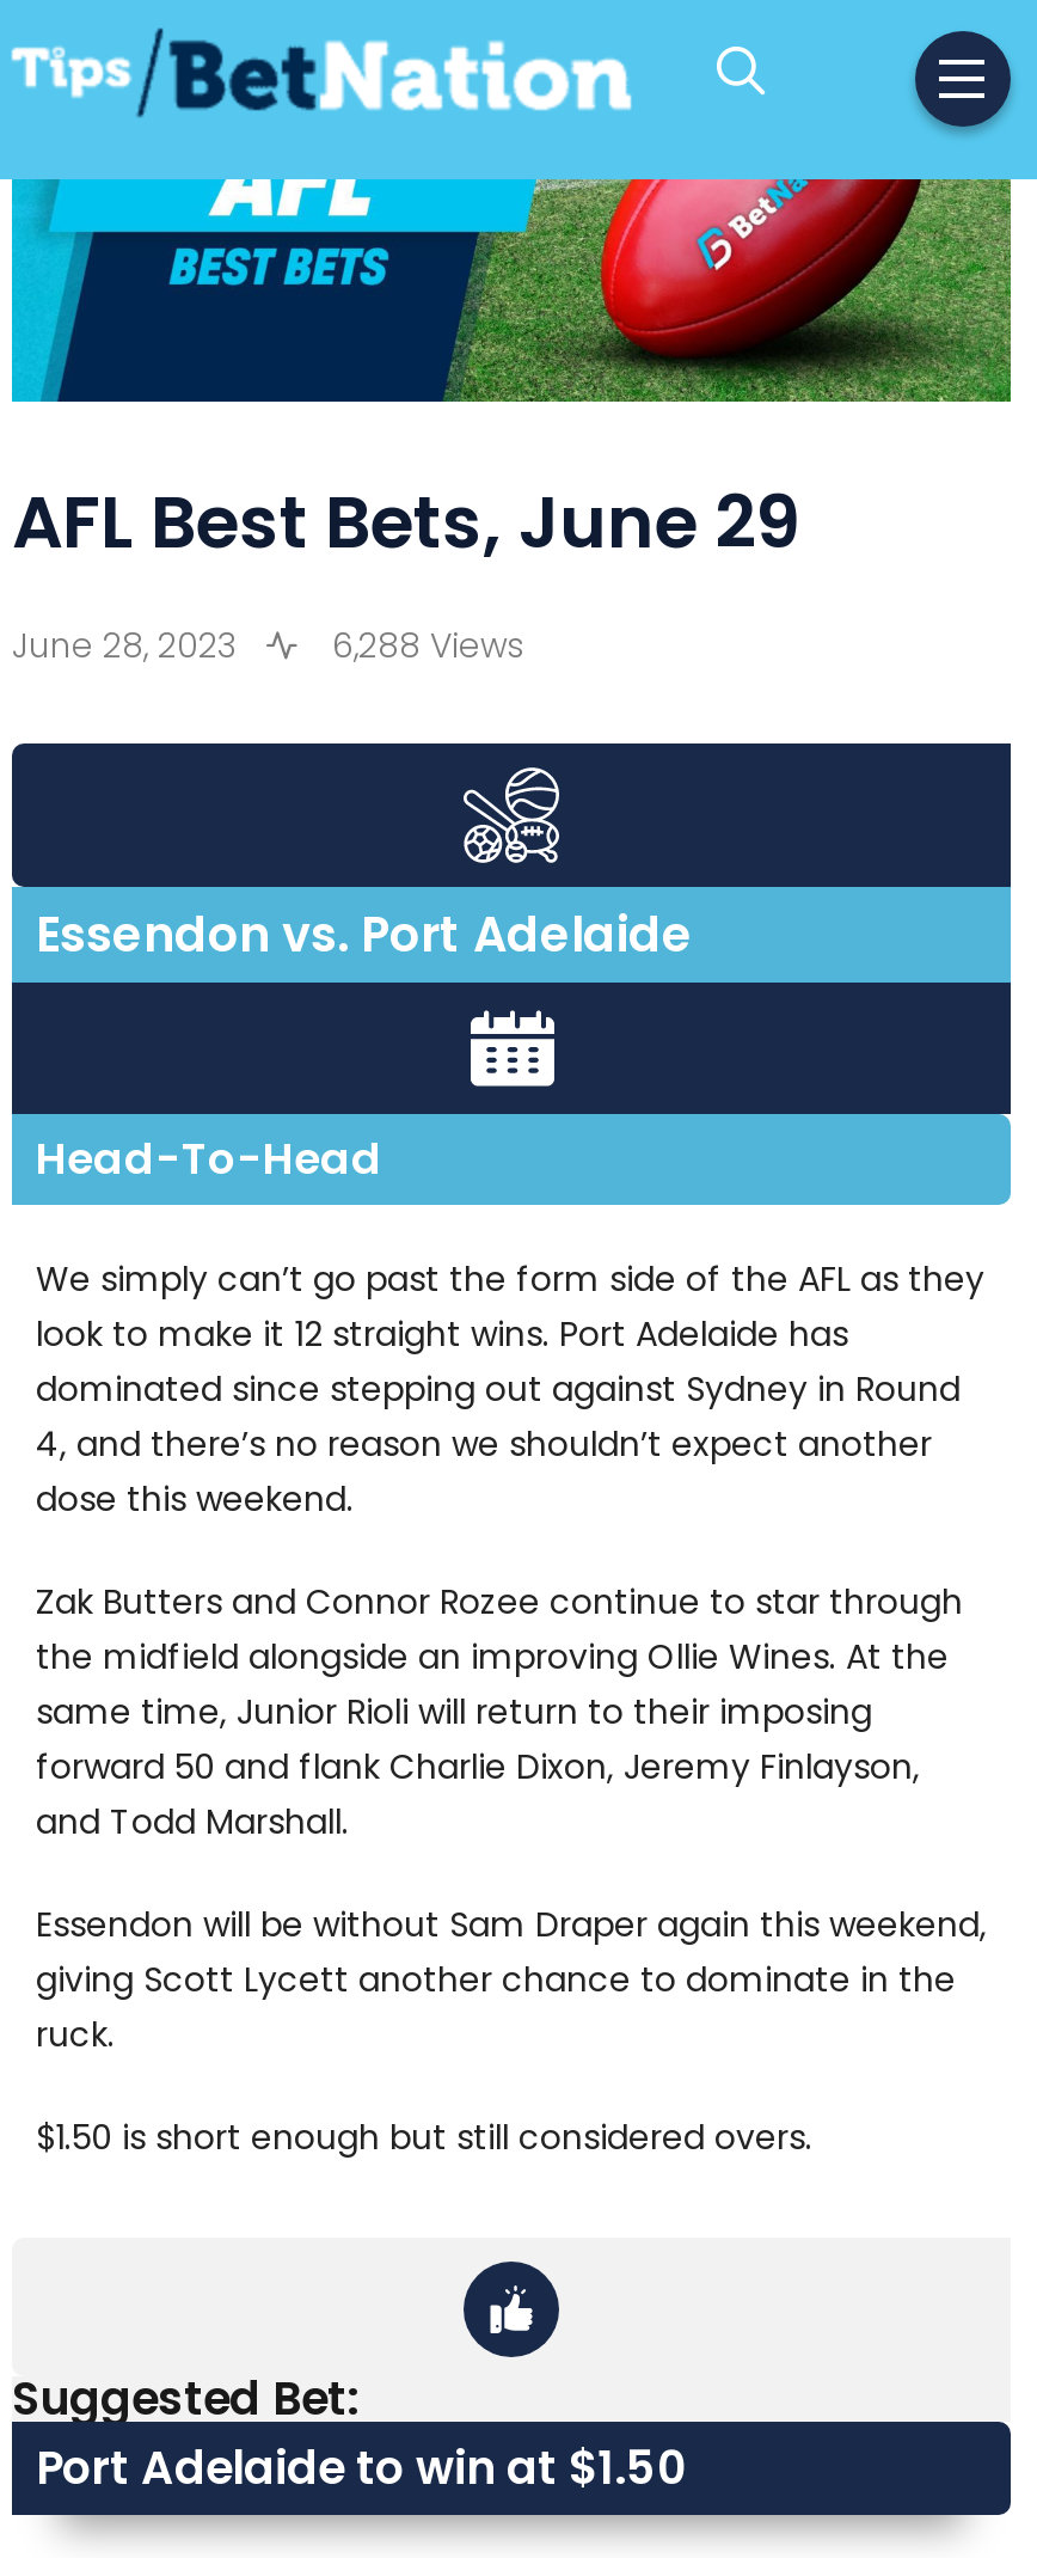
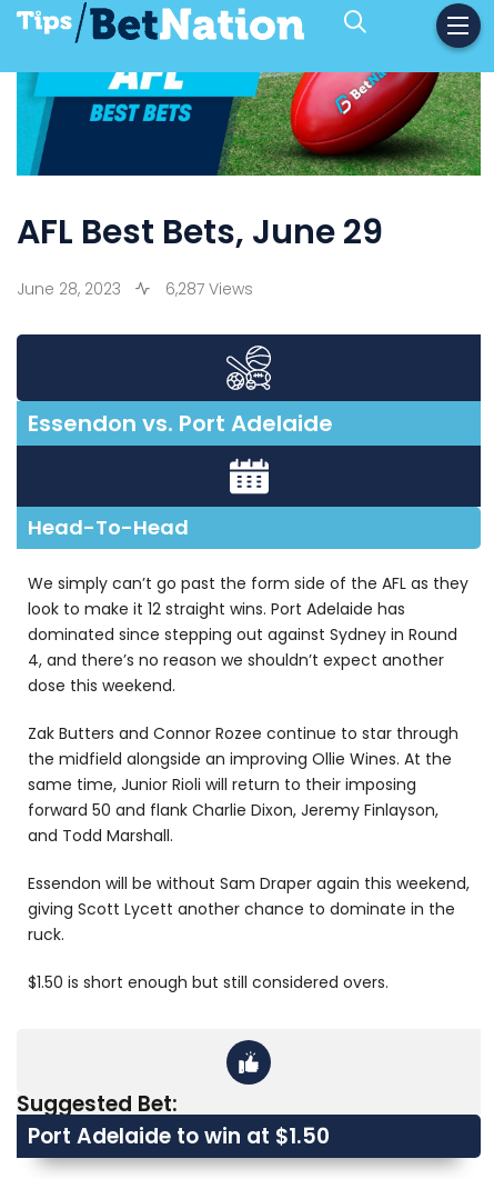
[12,621,526,669] June 28, 2023 6,288 Views -> [17,278,253,300] June 28, 2023 6,287 Views

